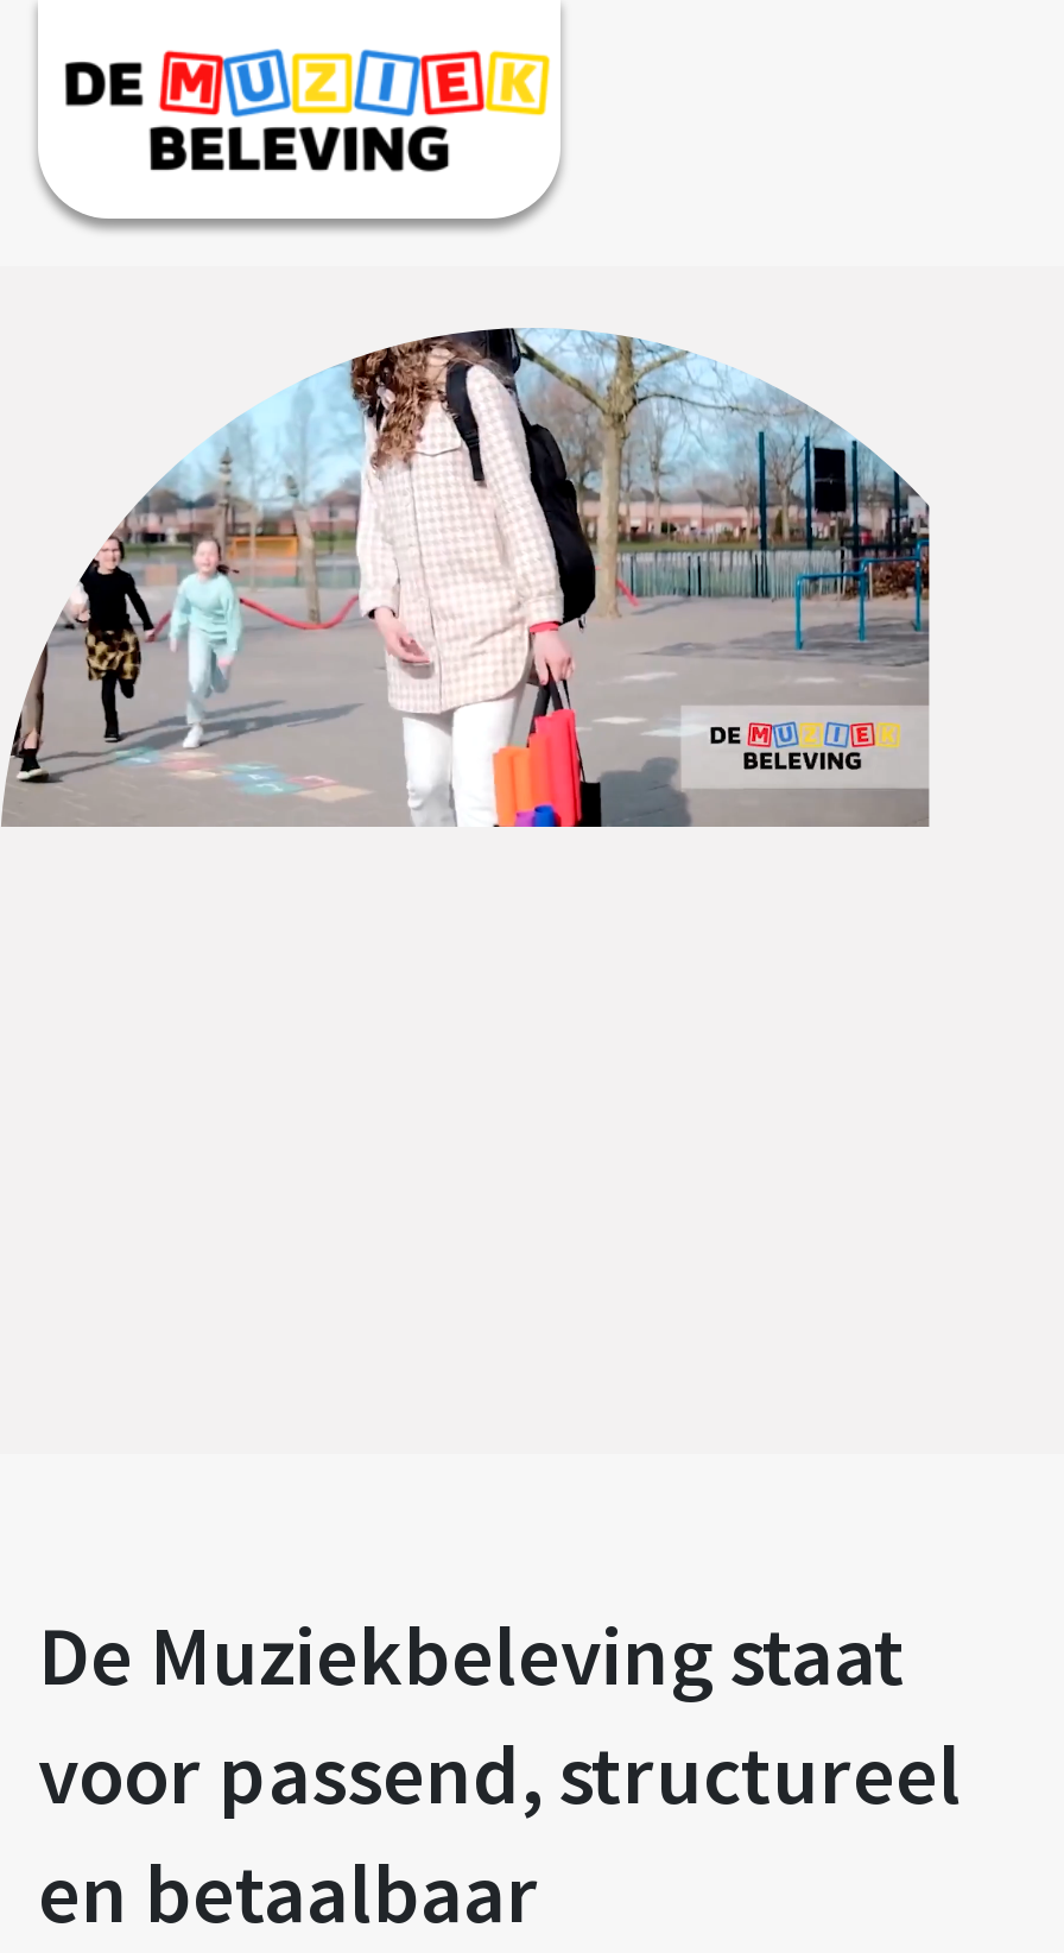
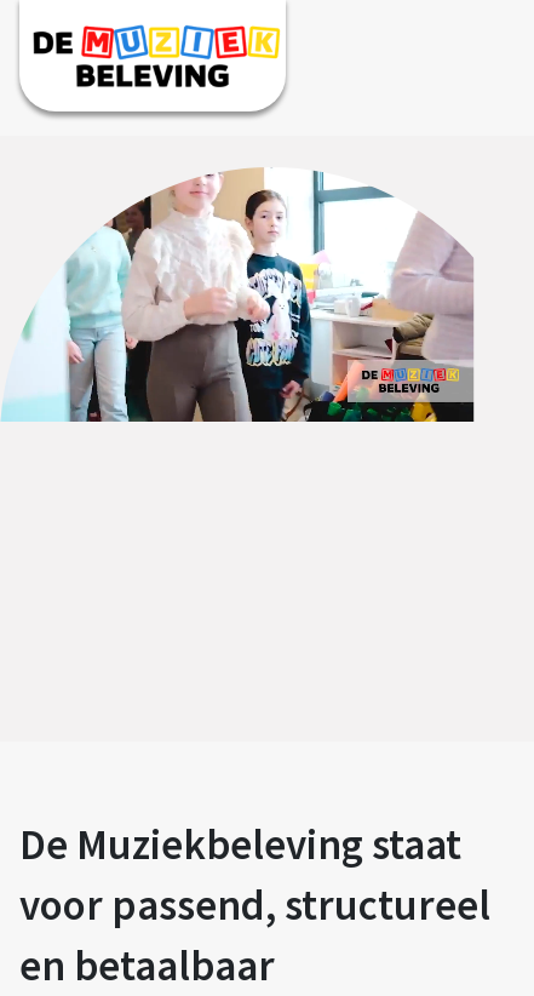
[7,325,931,829] [image] -> [4,167,473,423] [image]

